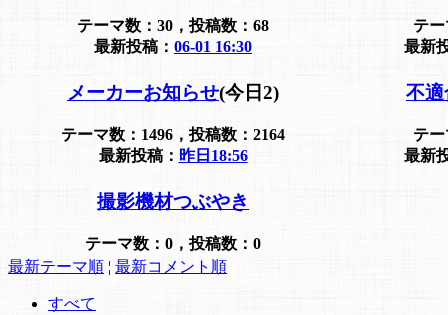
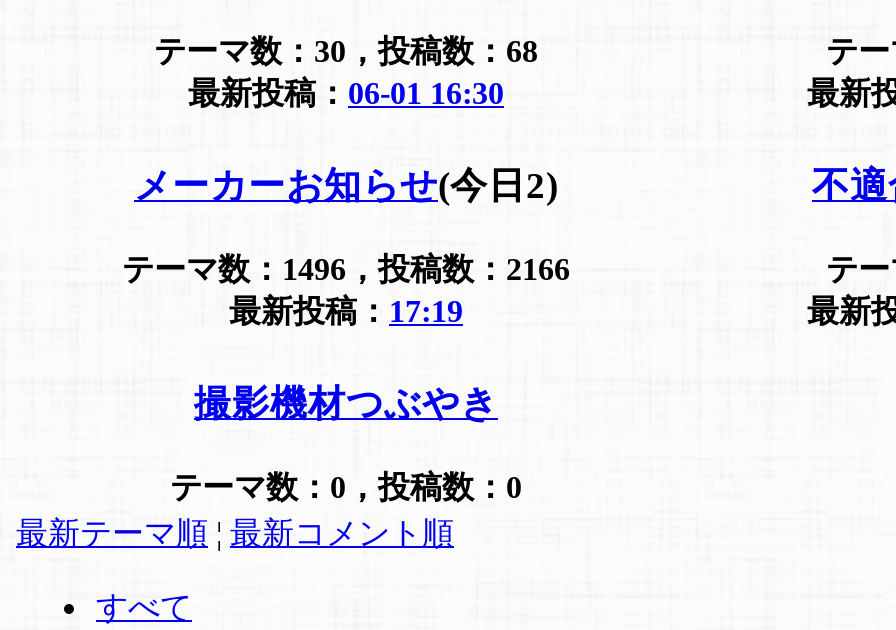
[61,126,285,164] テーマ数：1496，投稿数：2164 | 最新投稿：昨日18:56 -> [122,251,570,327] テーマ数：1496，投稿数：2166 | 最新投稿：17:19

